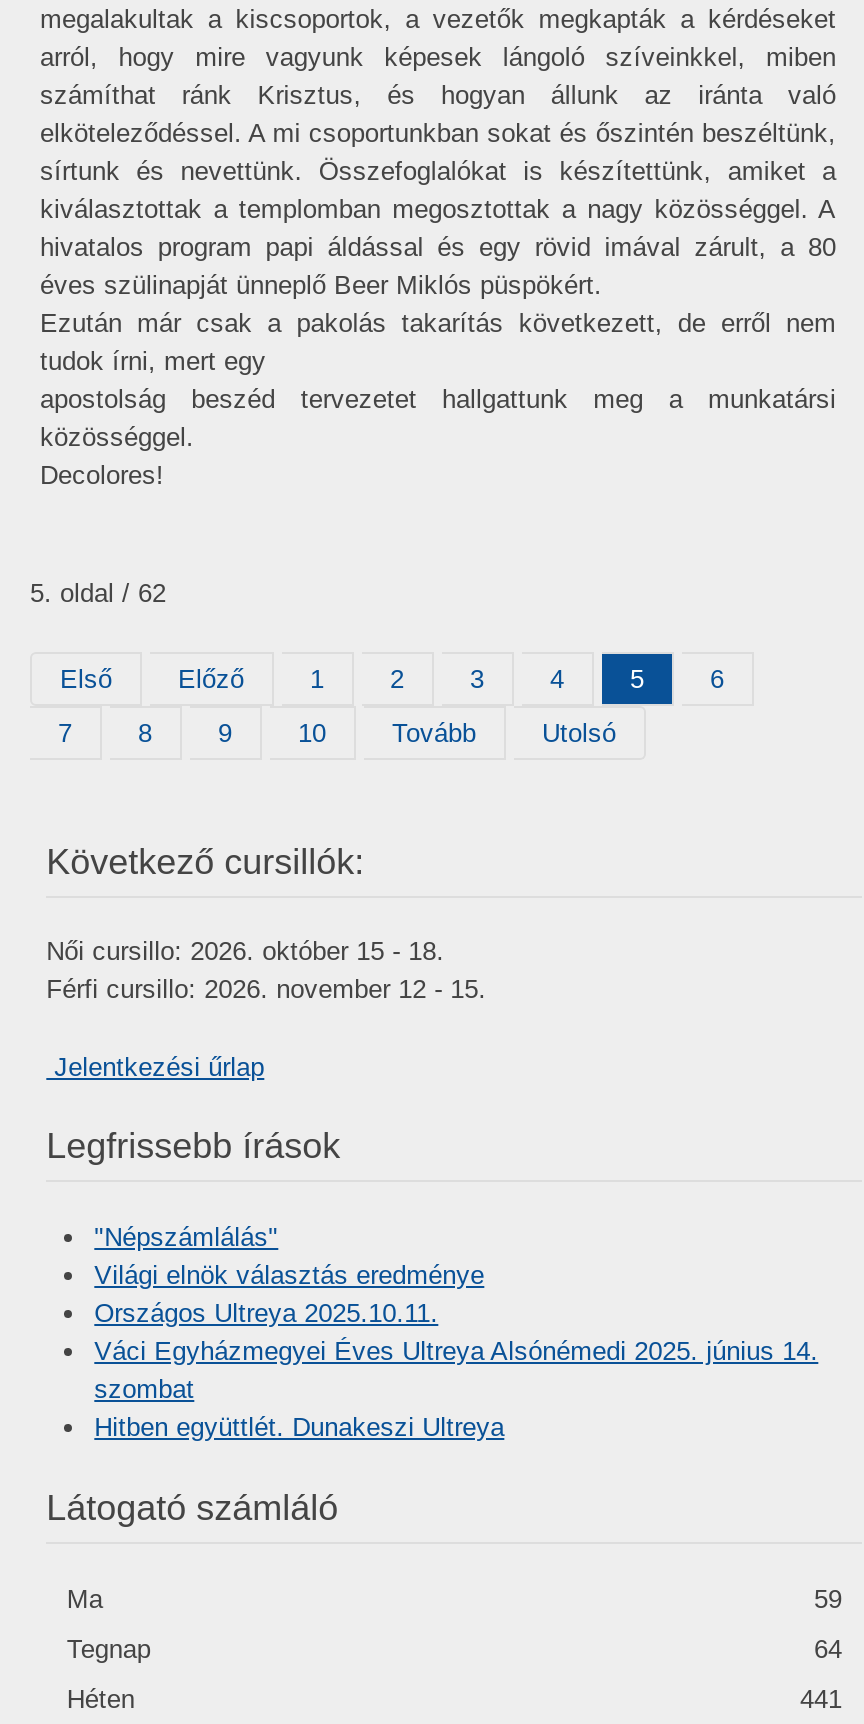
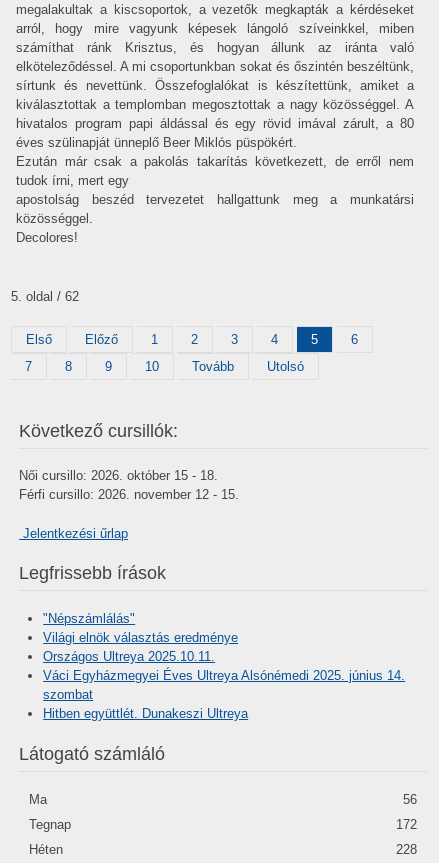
[814,1583,842,1613] 59 -> [403,792,417,807] 56
[814,1633,842,1663] 64 -> [396,817,417,832] 172
[800,1683,842,1713] 441 -> [396,842,417,857] 228

